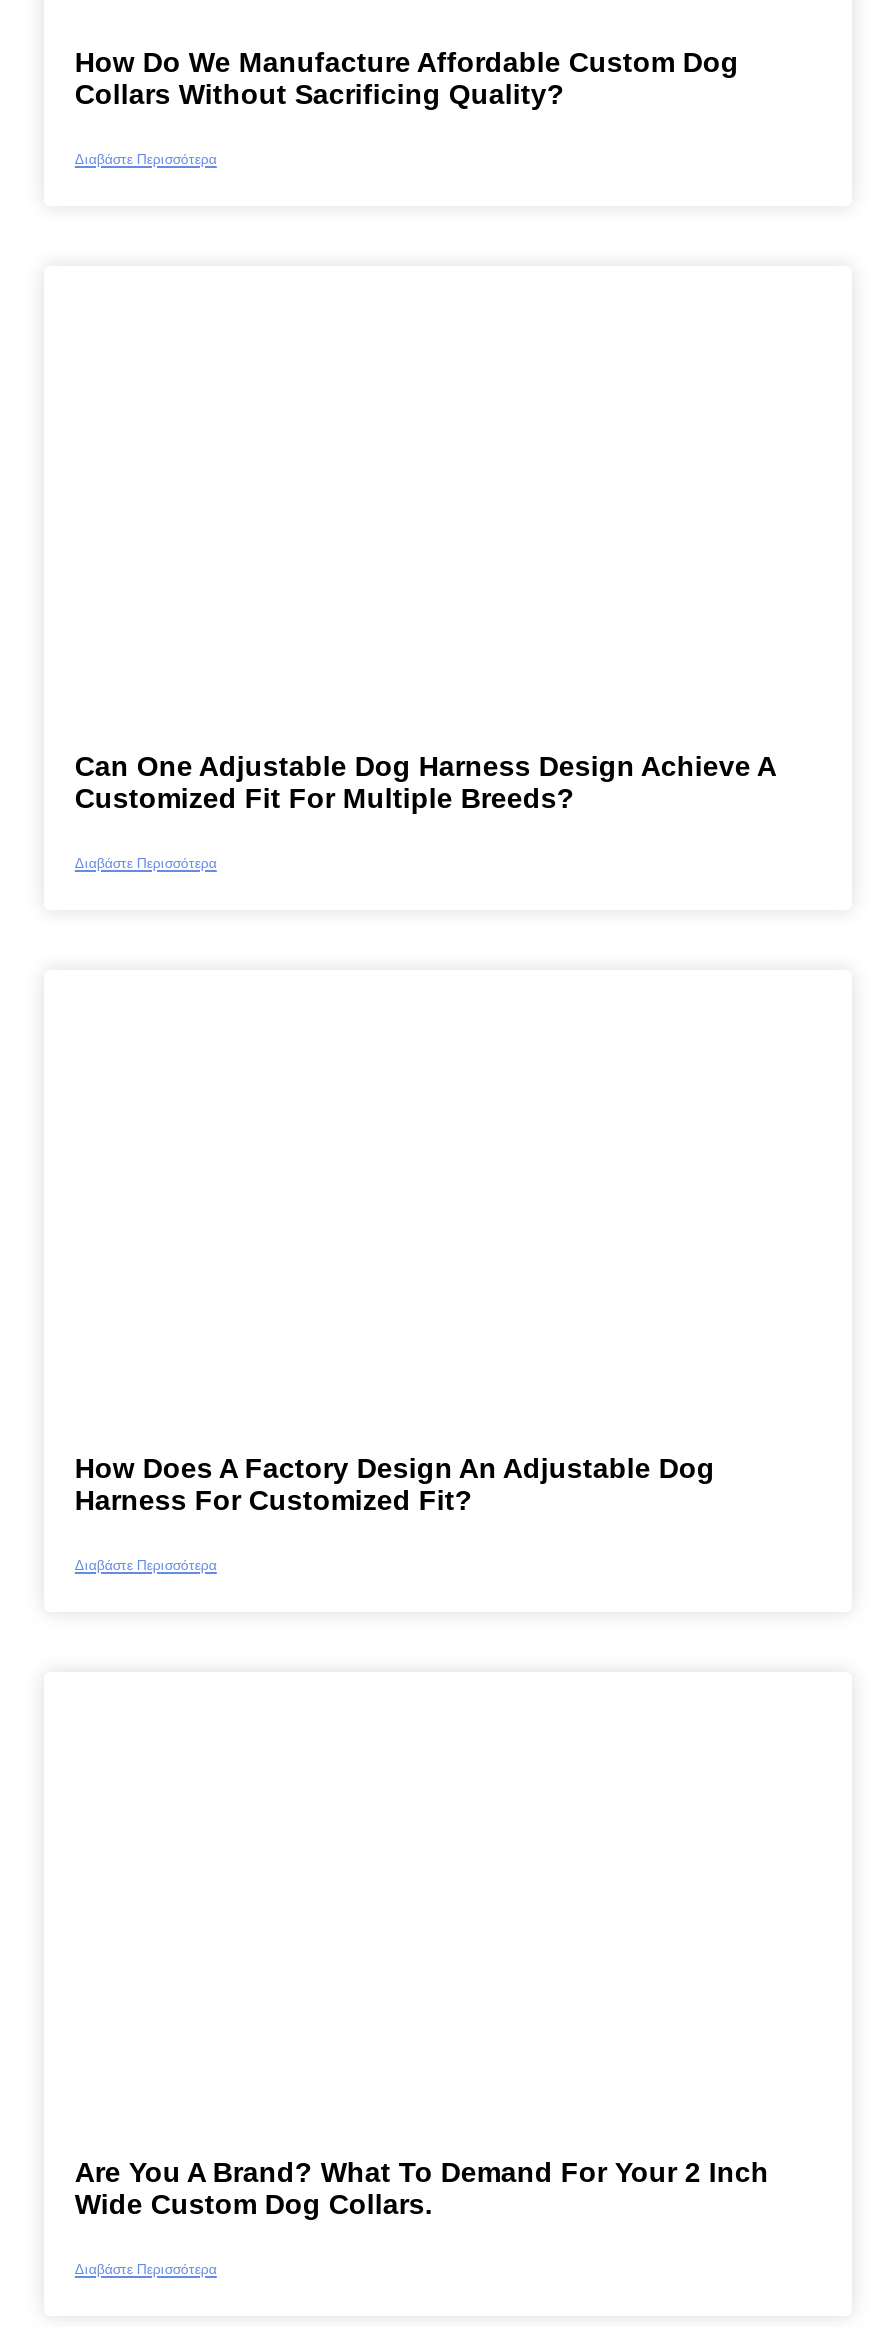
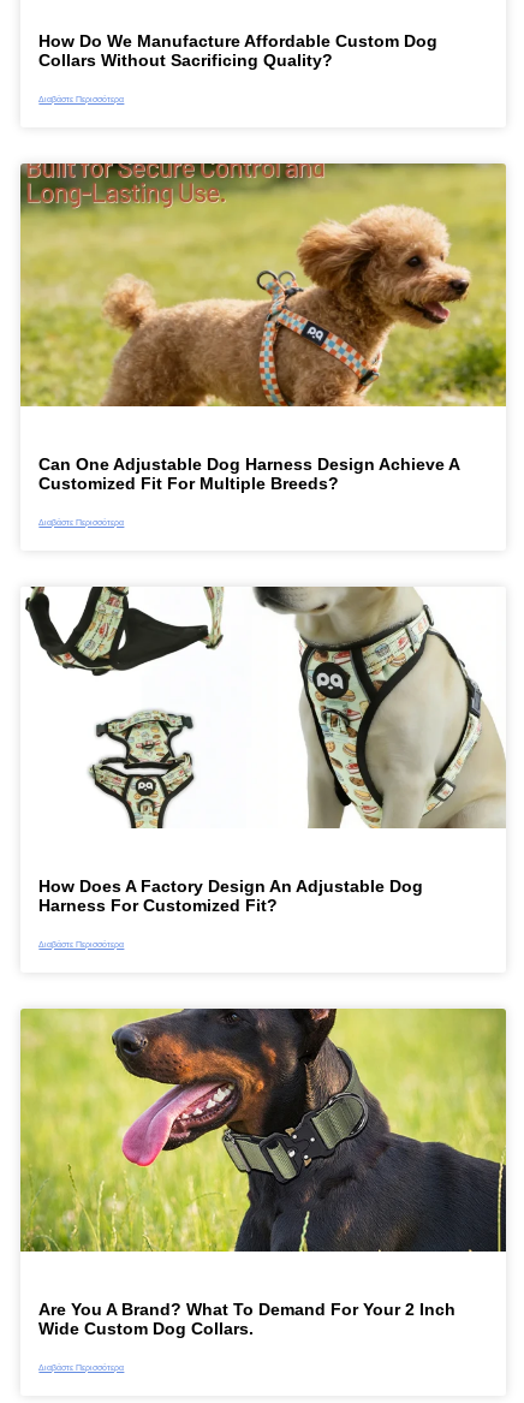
none -> [19,162,507,408] [image]
none -> [24,585,225,677] [image]
none -> [88,709,196,830] [image]
none -> [252,585,506,830] [image]
none -> [19,1007,507,1253] [image]

